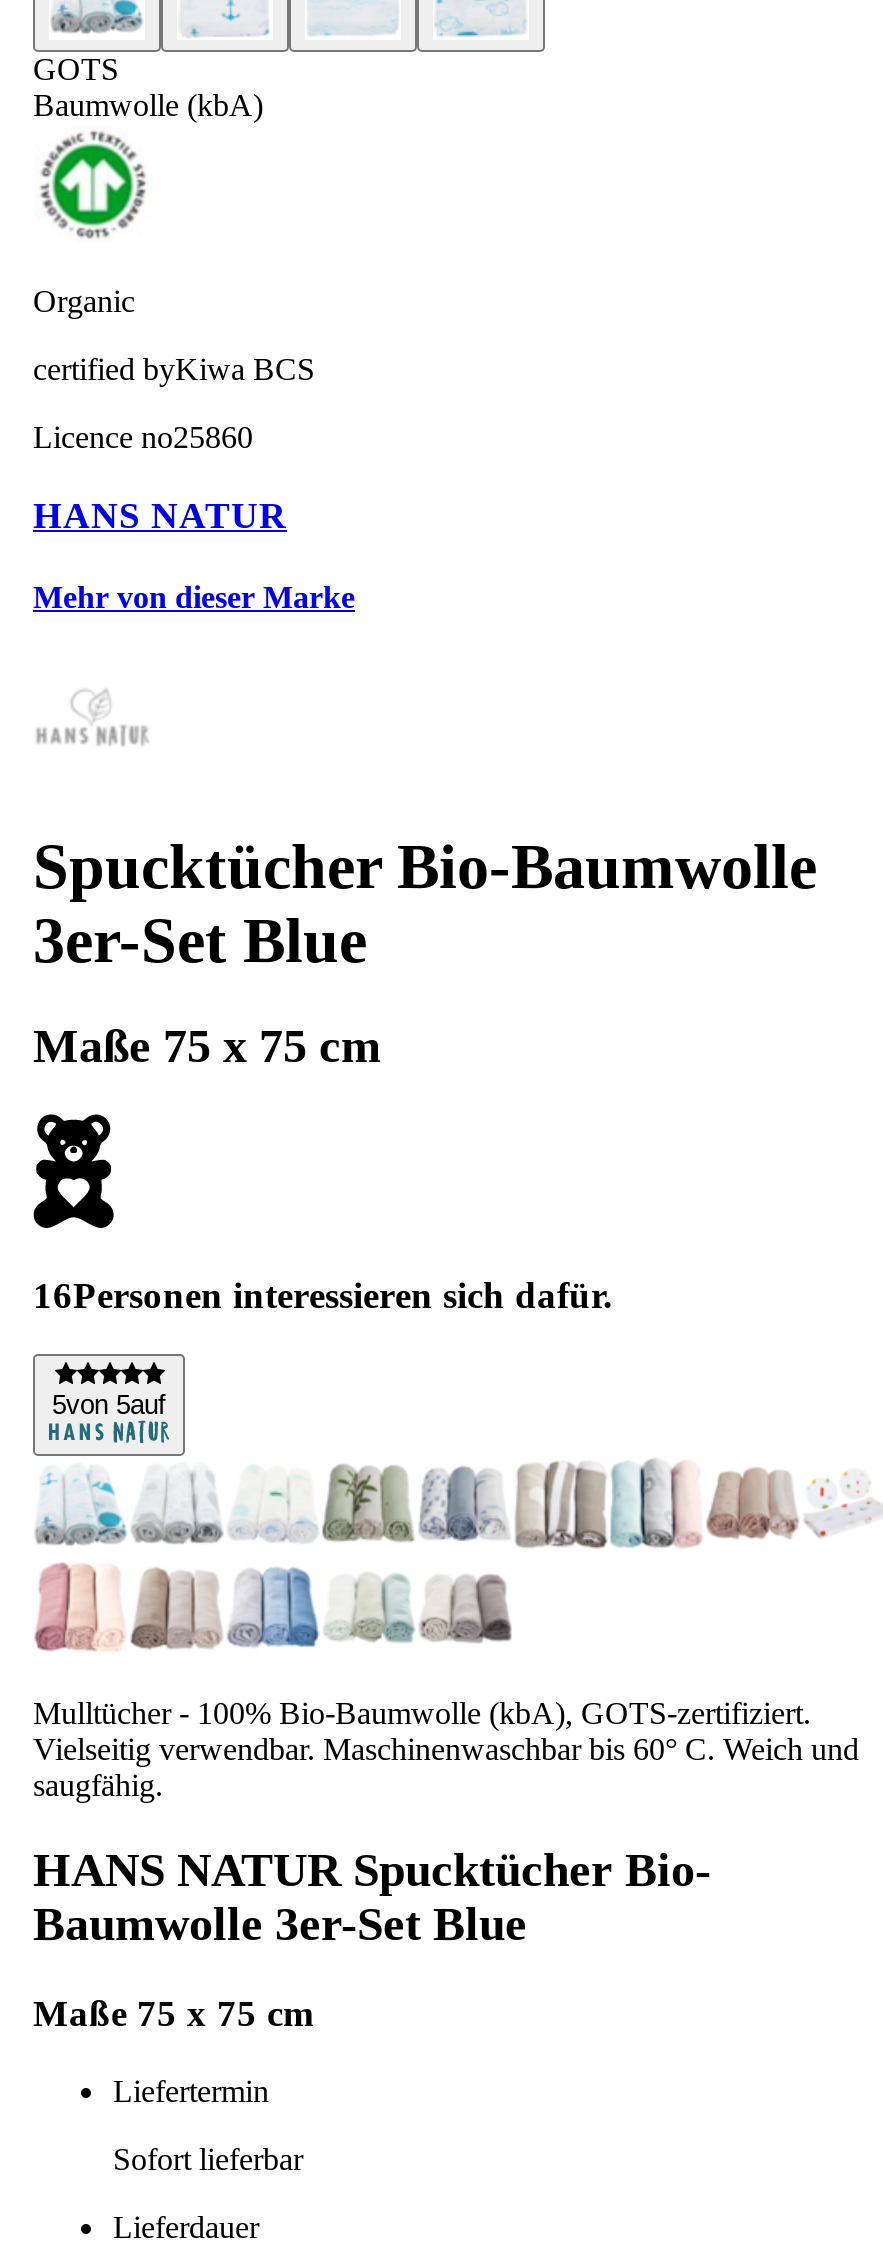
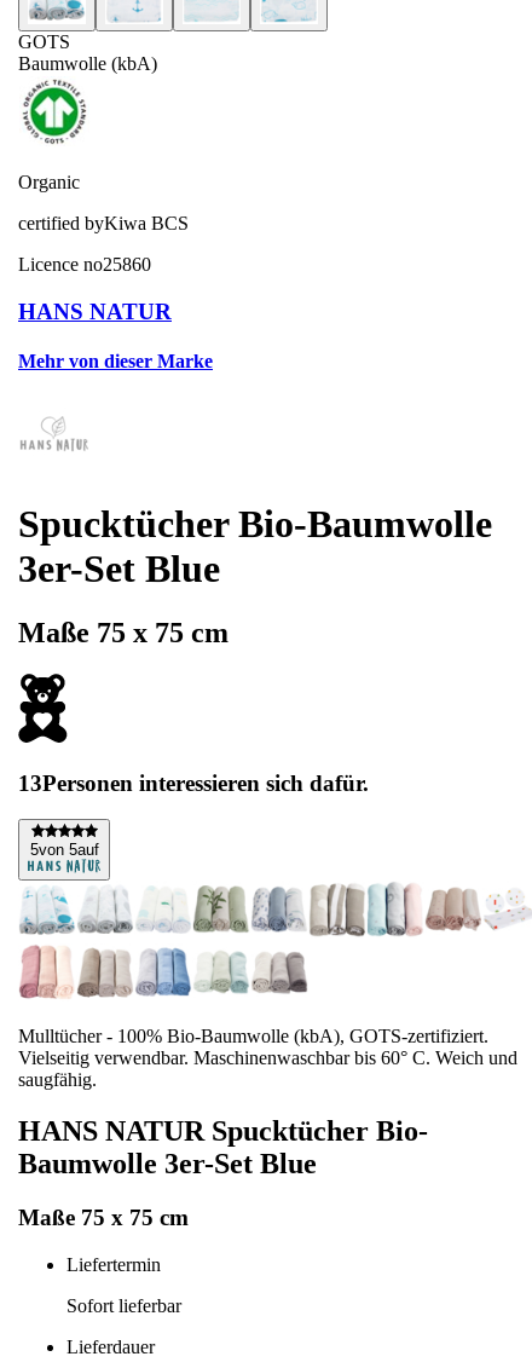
[33,1274,613,1316] 16Personen interessieren sich dafür. -> [18,770,369,796] 13Personen interessieren sich dafür.

